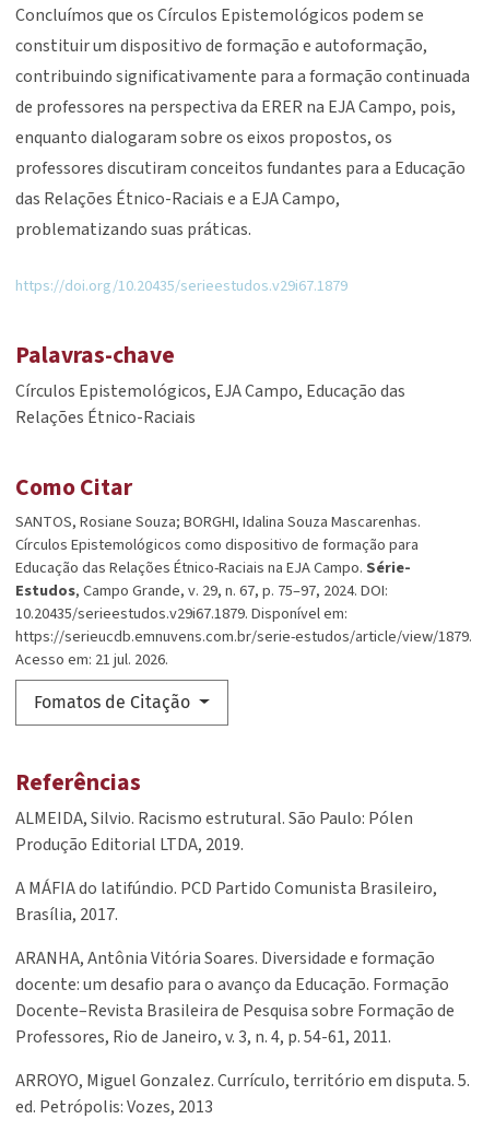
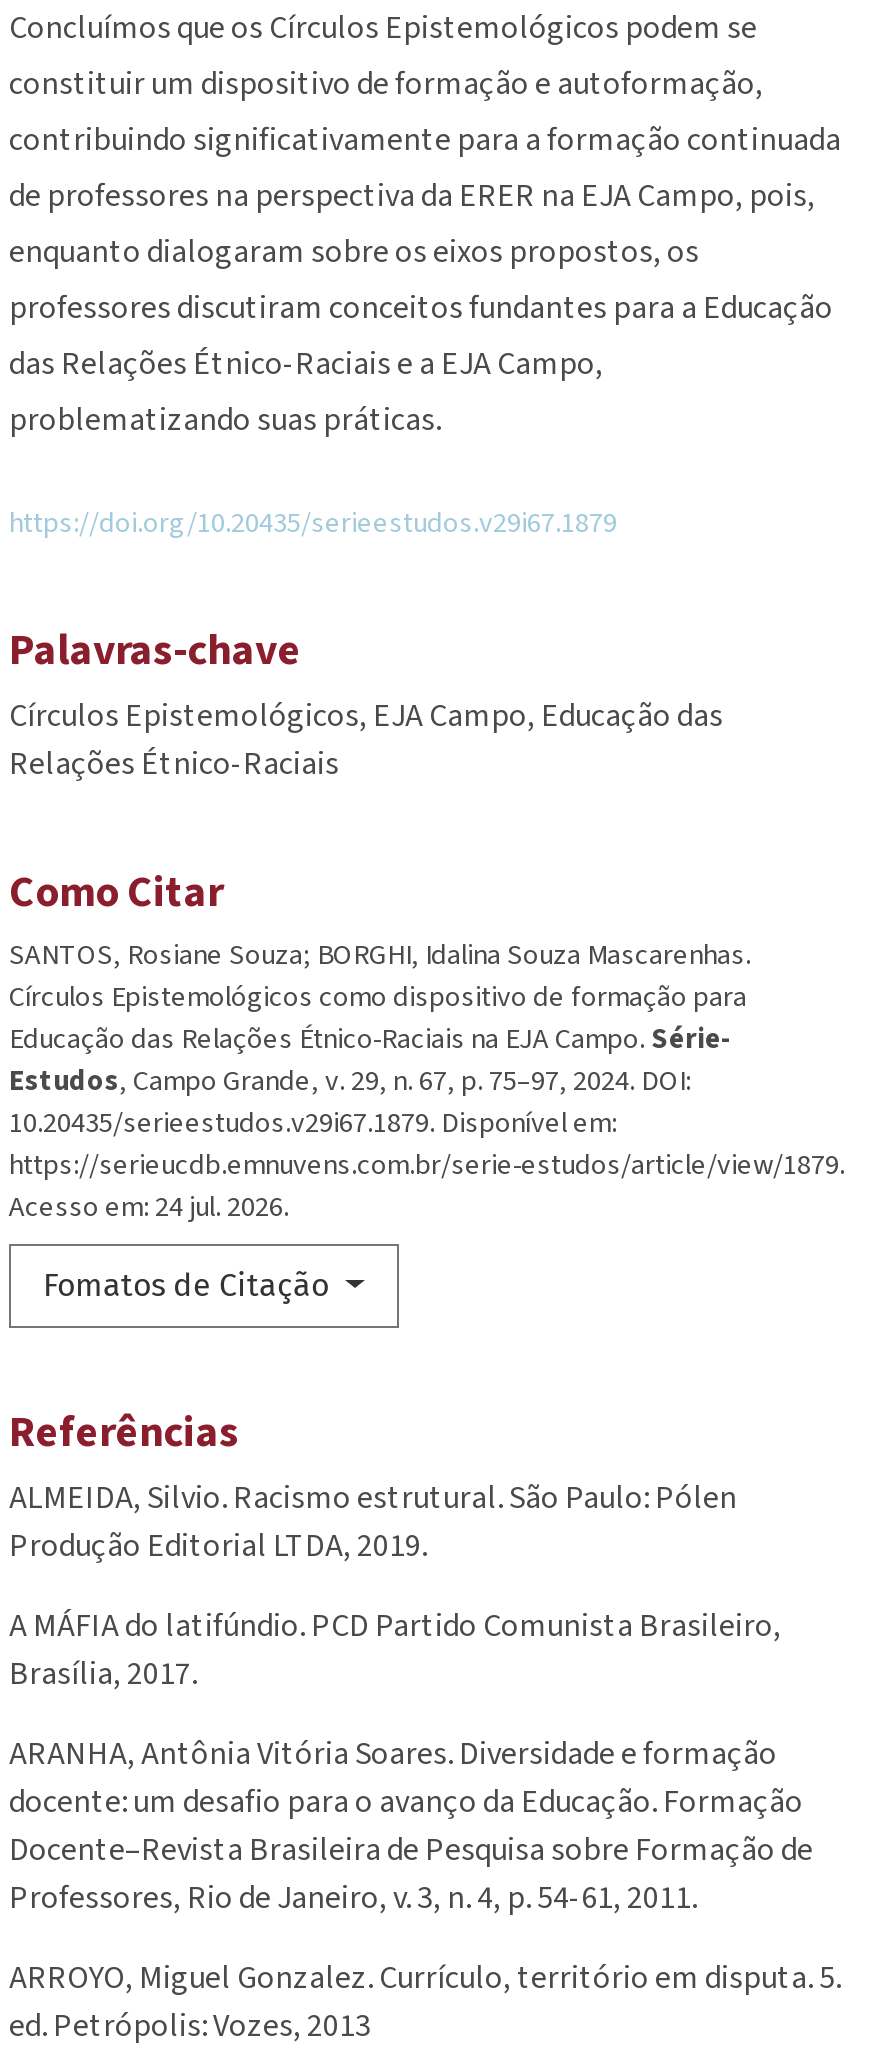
[15,648,168,671] Acesso em: 21 jul. 2026. -> [9,1187,289,1229] Acesso em: 24 jul. 2026.

